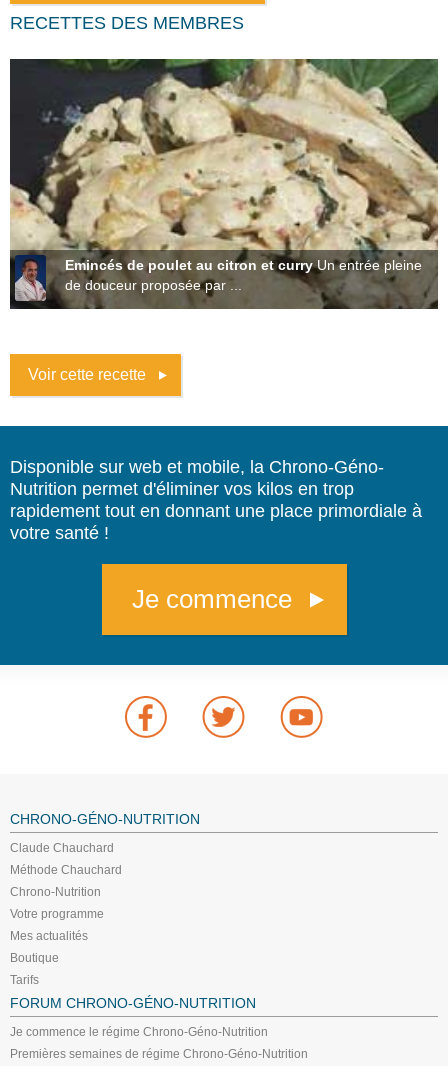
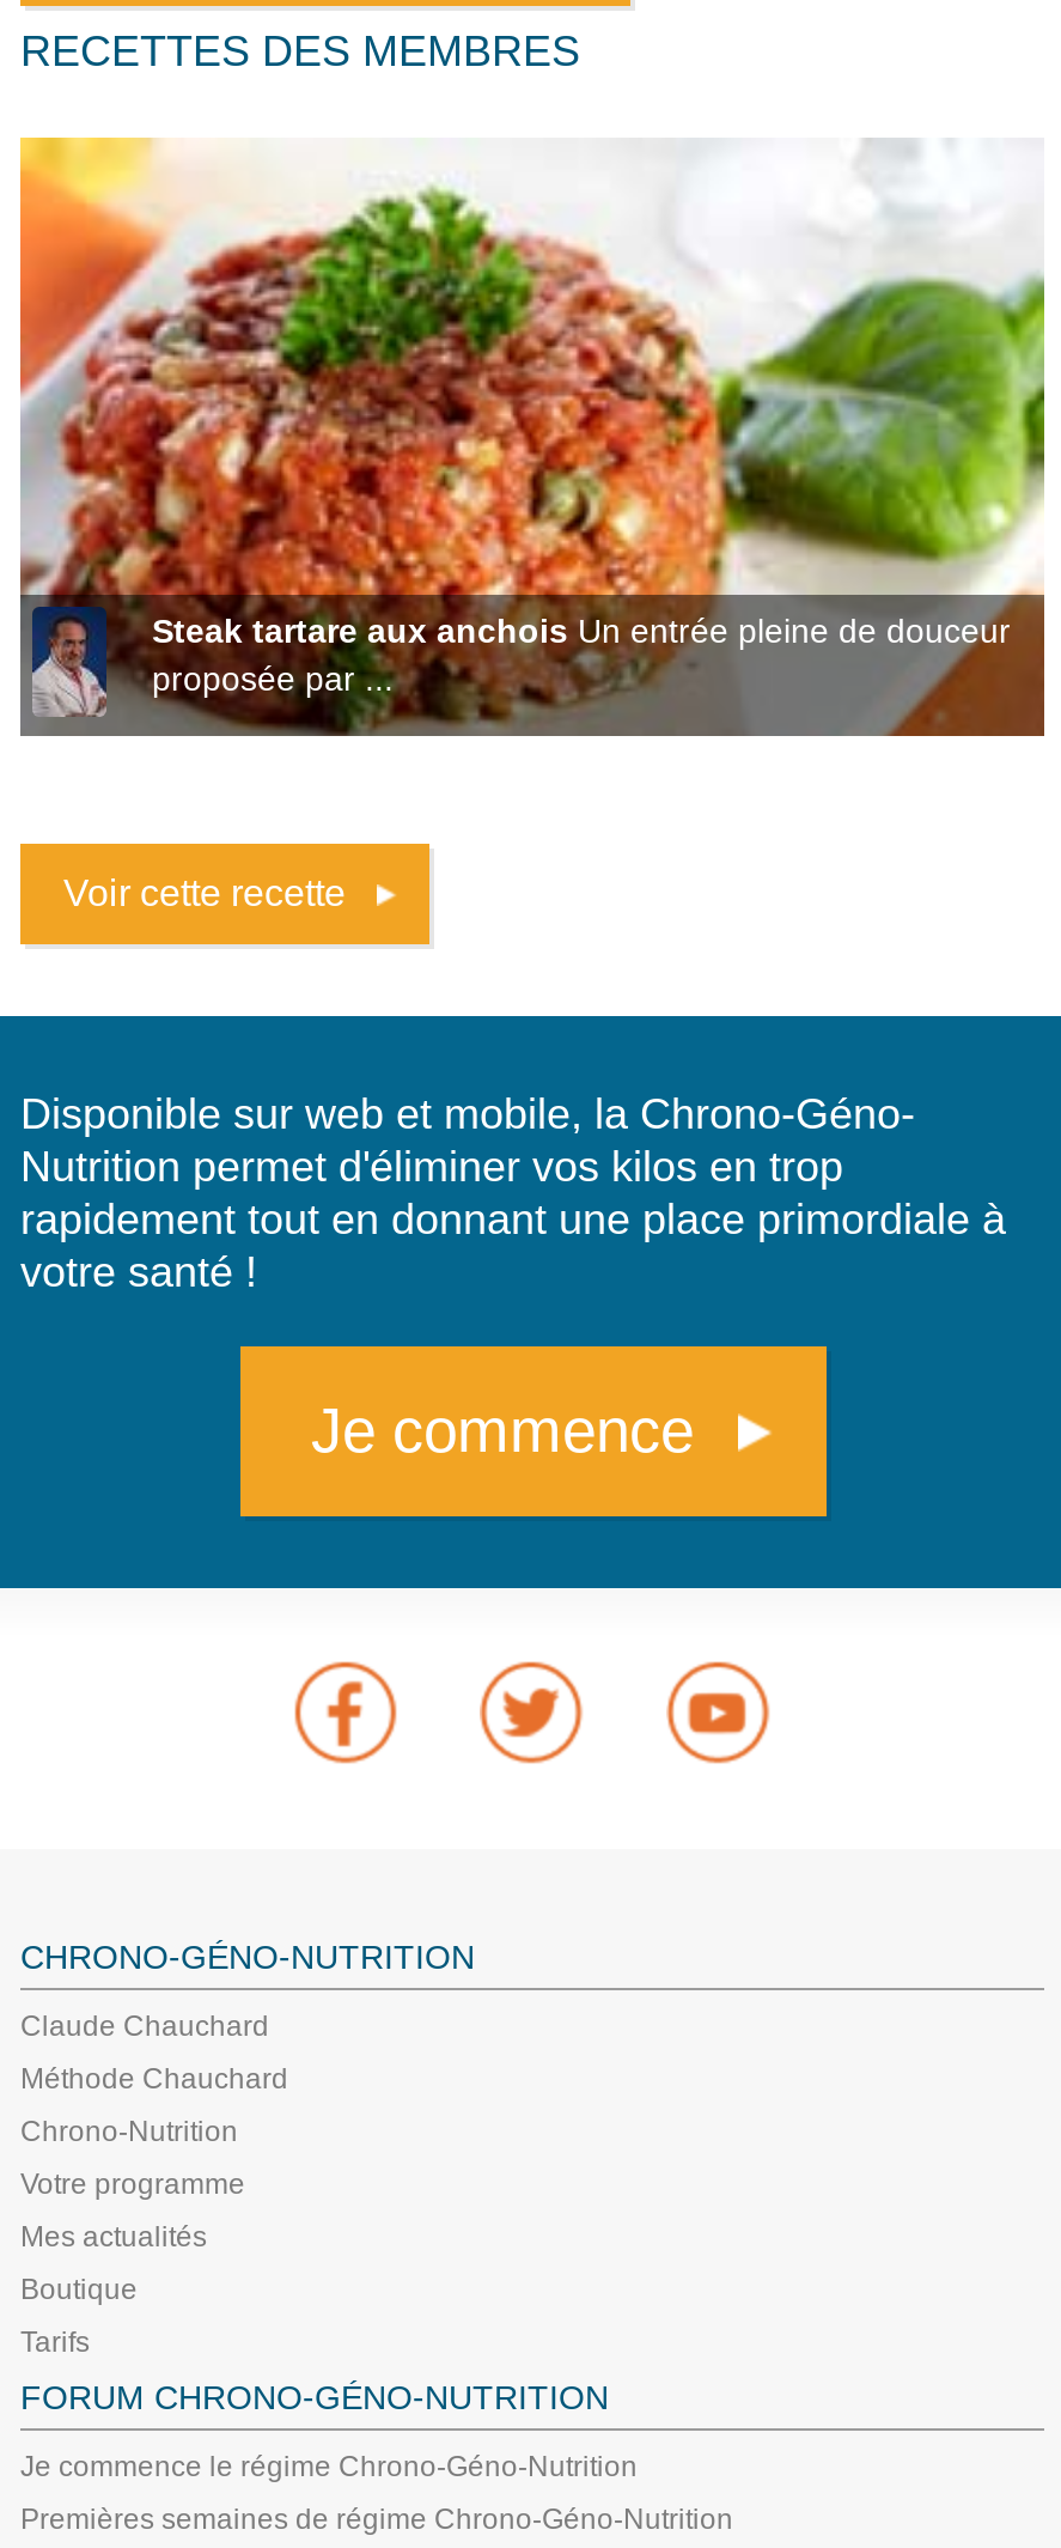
[9,58,439,309] [image] | Emincés de poulet au citron et curry Un entrée pleine | de douceur proposée par ... -> [18,135,1047,736] [image] | Steak tartare aux anchois Un entrée pleine de douceur | proposée par ...

